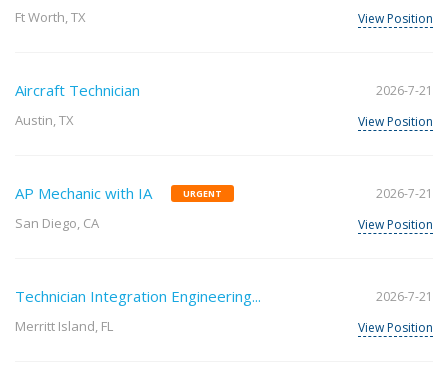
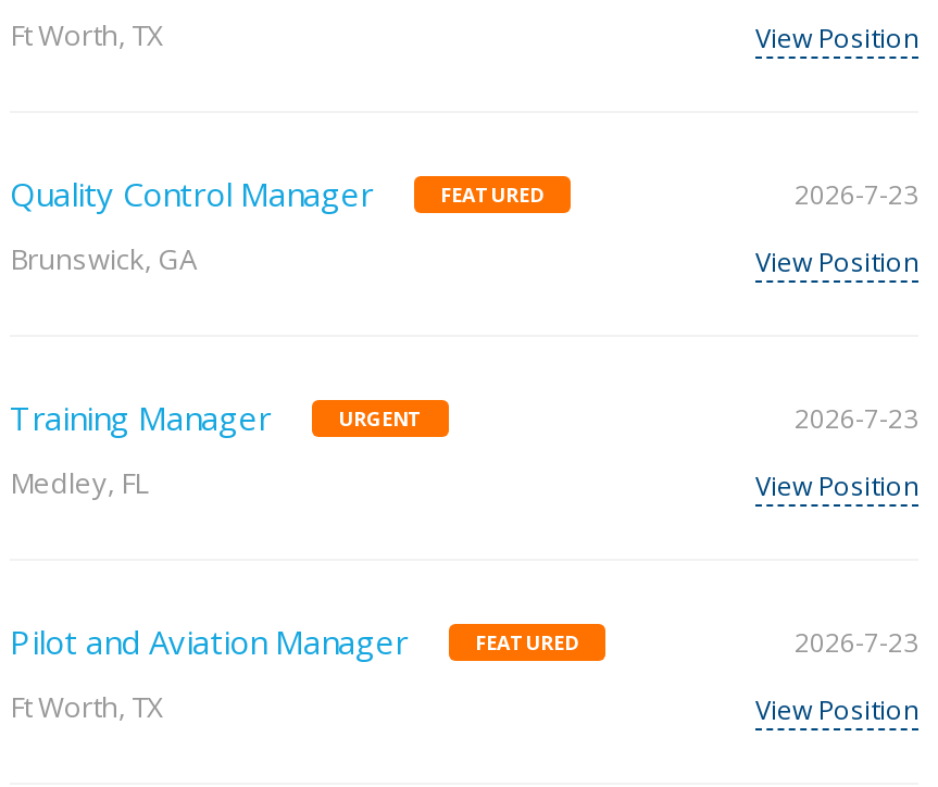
[15,80,140,100] Aircraft Technician -> [10,172,545,216] Quality Control Manager | FEATURED
[376,82,433,99] 2026-7-21 -> [795,177,918,213] 2026-7-23
[15,111,74,129] Austin, TX -> [10,240,197,279] Brunswick, GA
[15,183,152,203] AP Mechanic with IA -> [10,396,271,440] Training Manager
[376,185,433,202] 2026-7-21 -> [795,400,918,437] 2026-7-23
[15,214,99,232] San Diego, CA -> [10,464,147,503] Medley, FL
[15,286,261,306] Technician Integration Engineering... -> [10,620,579,664] Pilot and Aviation Manager | FEATURED
[376,288,433,305] 2026-7-21 -> [795,624,918,661] 2026-7-23
[15,317,113,335] Merritt Island, FL -> [10,687,164,727] Ft Worth, TX

